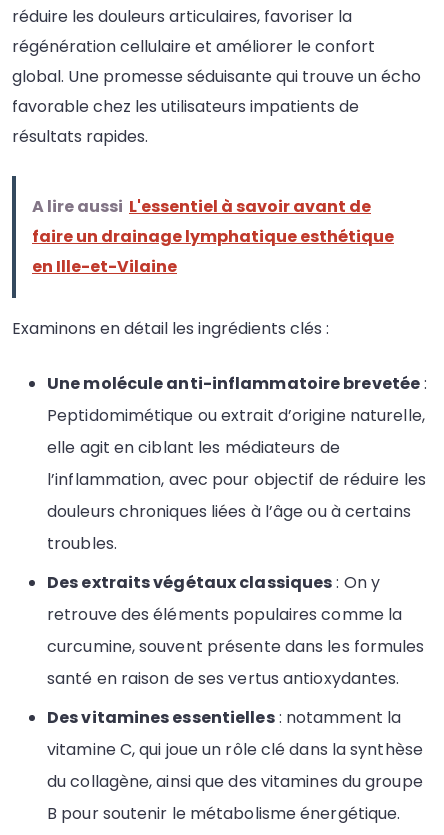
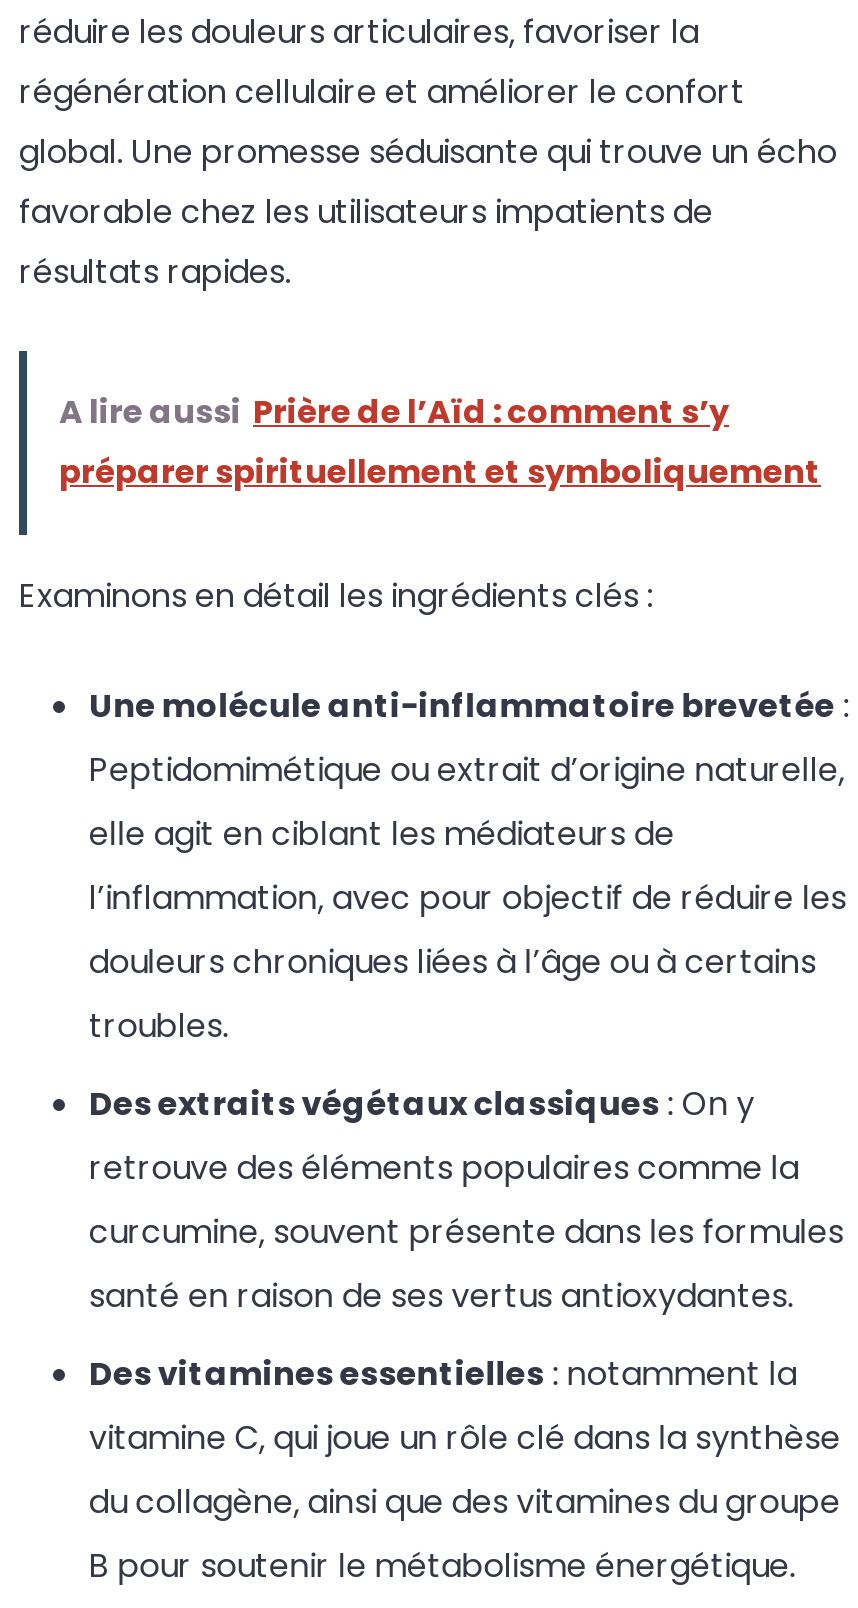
[32,195,394,278] A lire aussi L'essentiel à savoir avant de | faire un drainage lymphatique esthétique | en Ille-et-Vilaine -> [59,390,821,496] A lire aussi Prière de l’Aïd : comment s’y | préparer spirituellement et symboliquement

